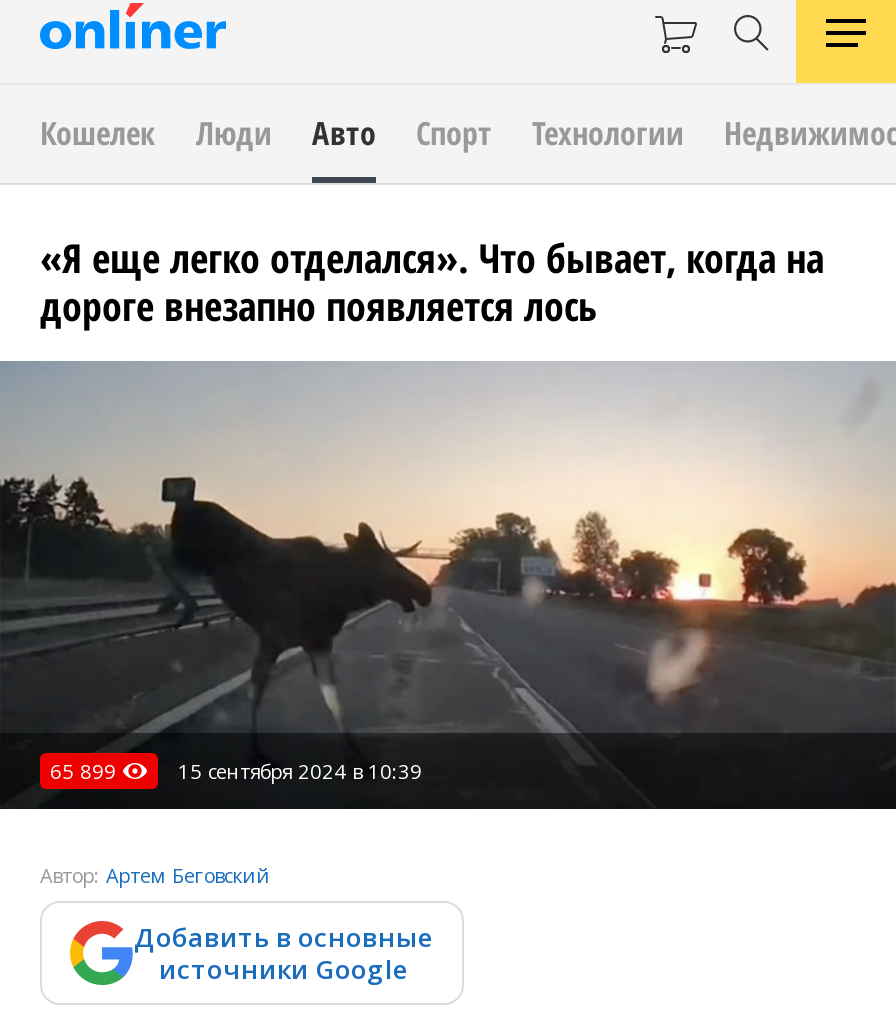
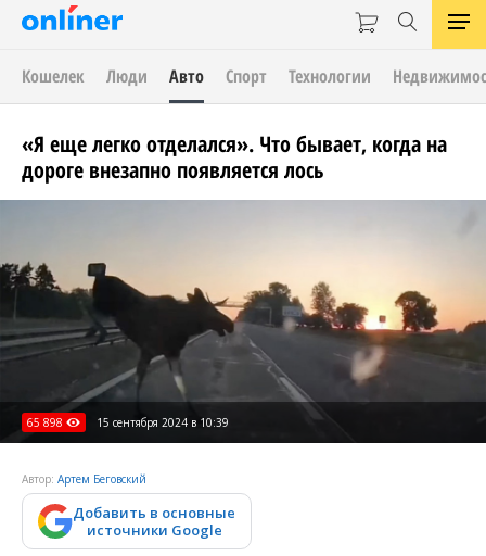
[50,757,422,785] 65 899 15 сентября 2024 в 10:39 -> [27,415,229,430] 65 898 15 сентября 2024 в 10:39

